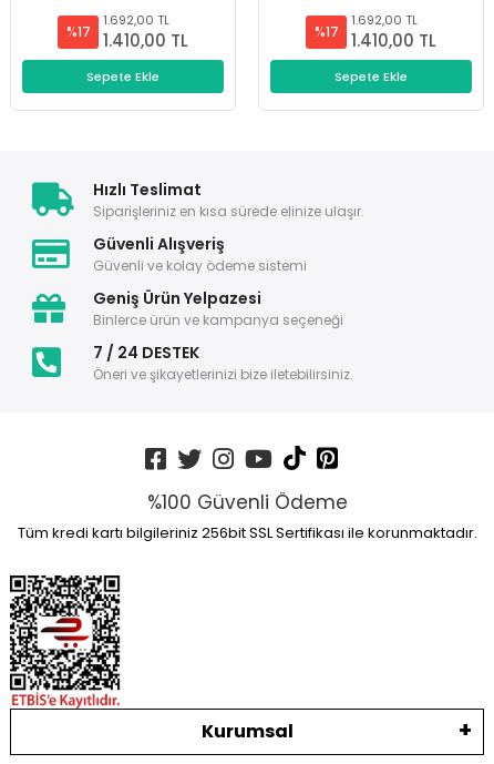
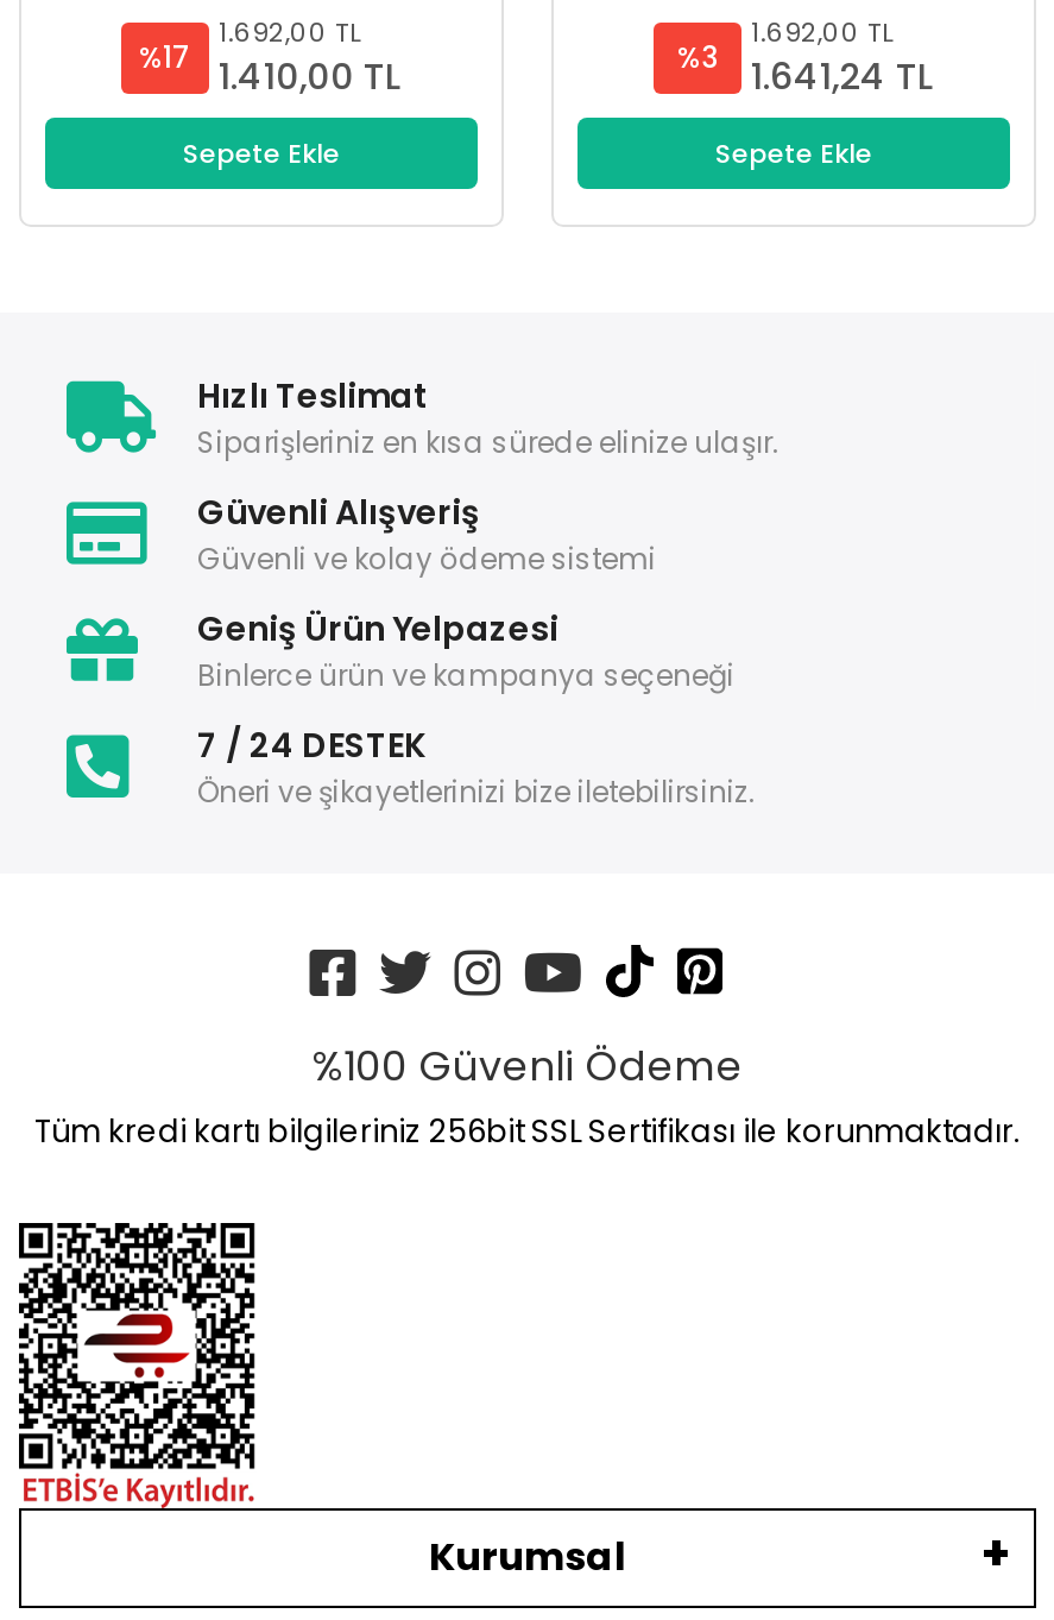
[314,22,338,41] %17 -> [677,37,718,77] %3
[351,29,436,52] 1.410,00 TL -> [751,51,934,101] 1.641,24 TL

